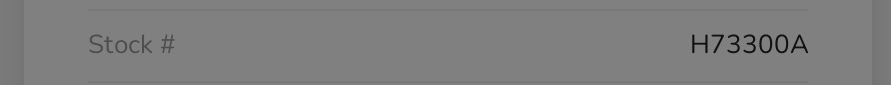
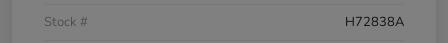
[690,27,808,63] H73300A -> [345,13,404,31] H72838A

